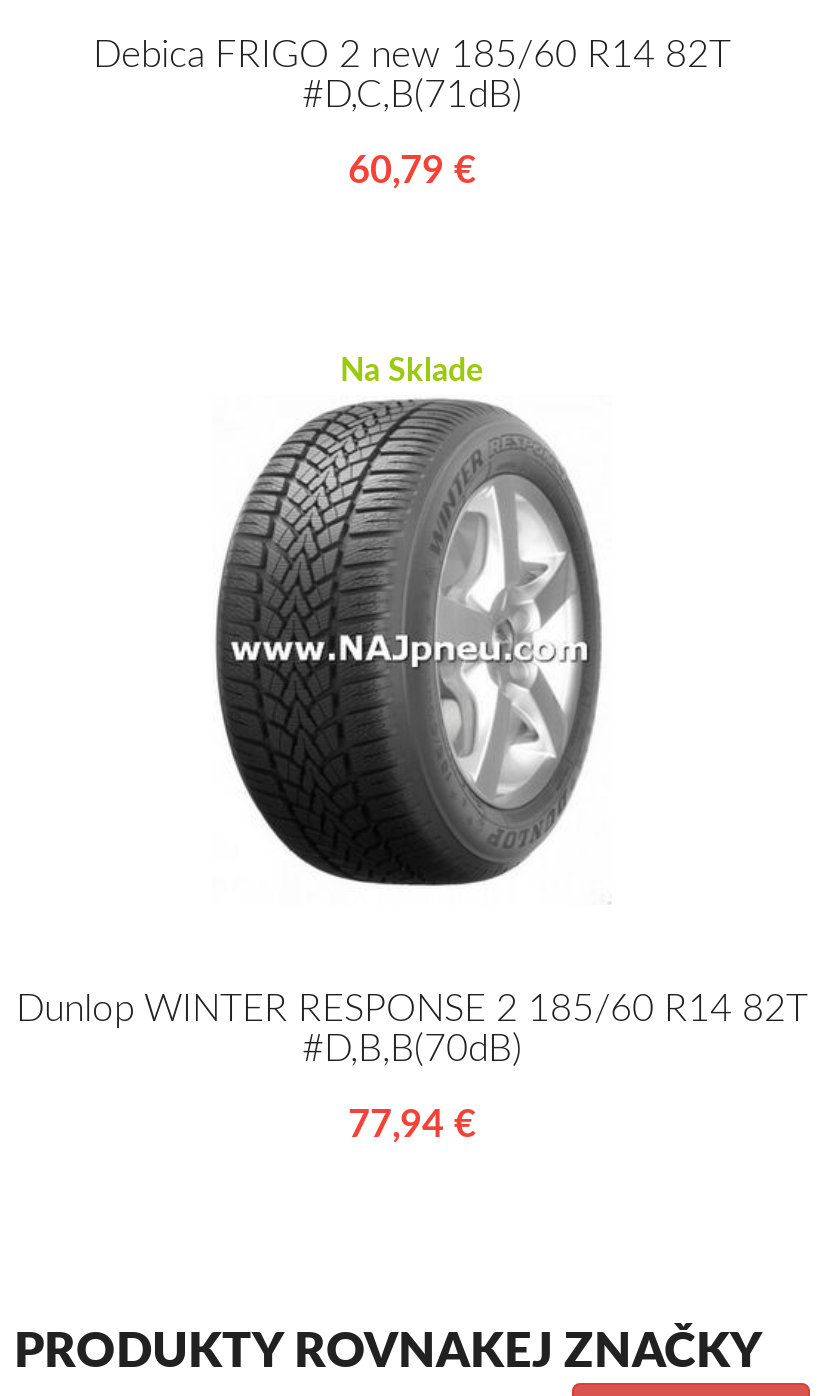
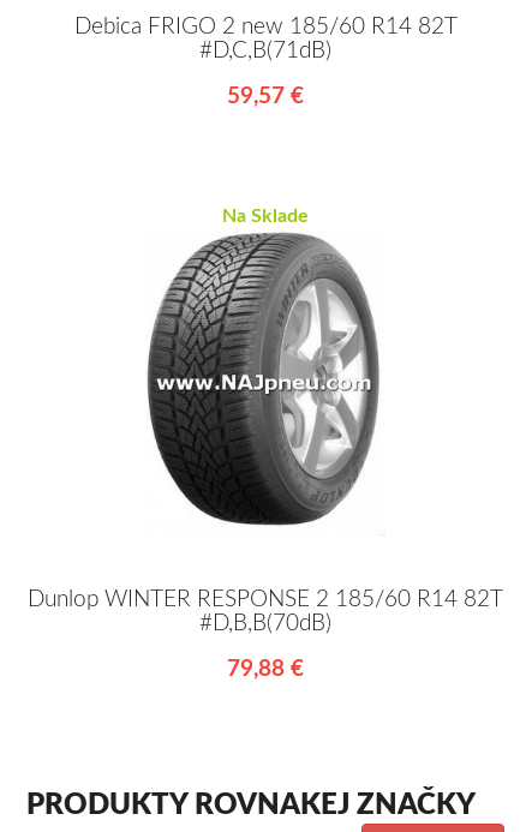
[348,152,476,190] 60,79 € -> [227,85,304,107] 59,57 €
[348,1107,476,1145] 77,94 € -> [227,658,304,681] 79,88 €

